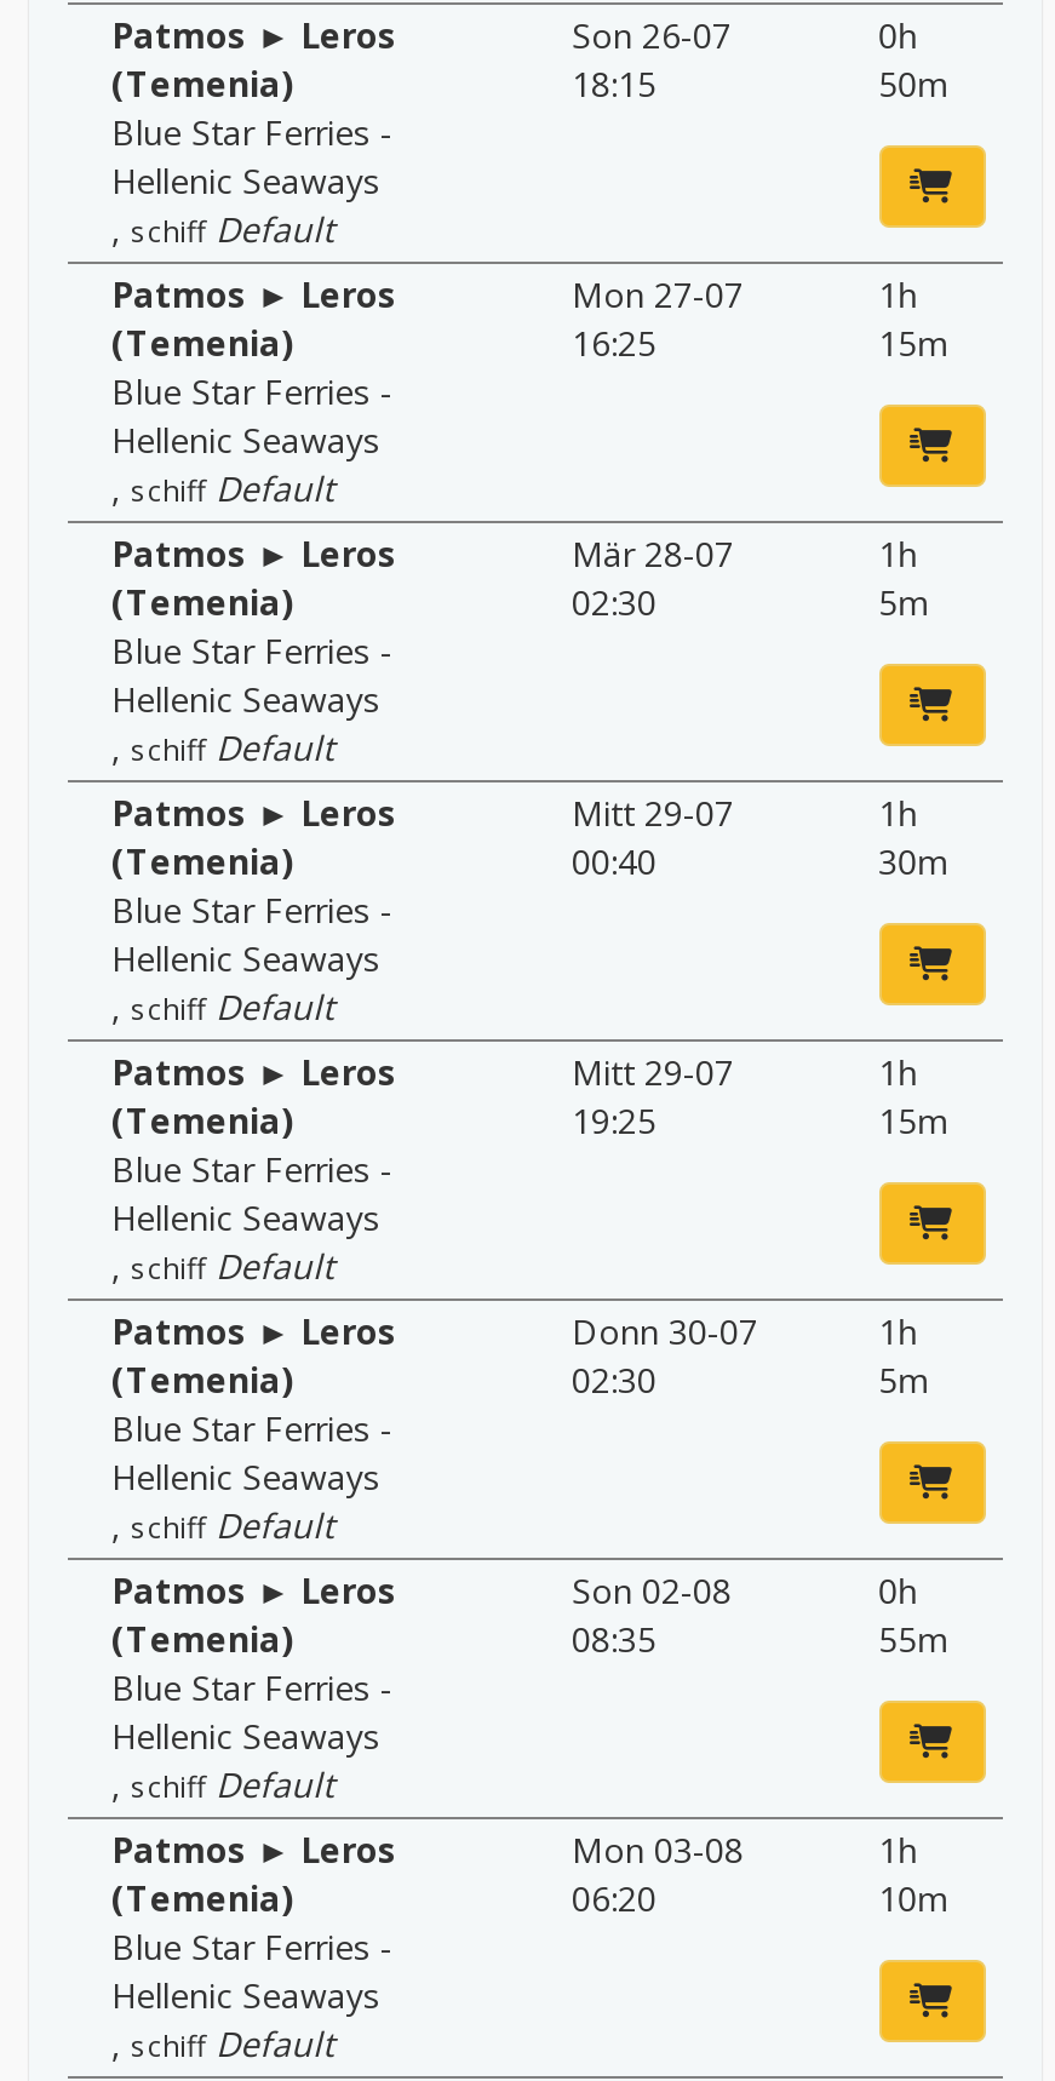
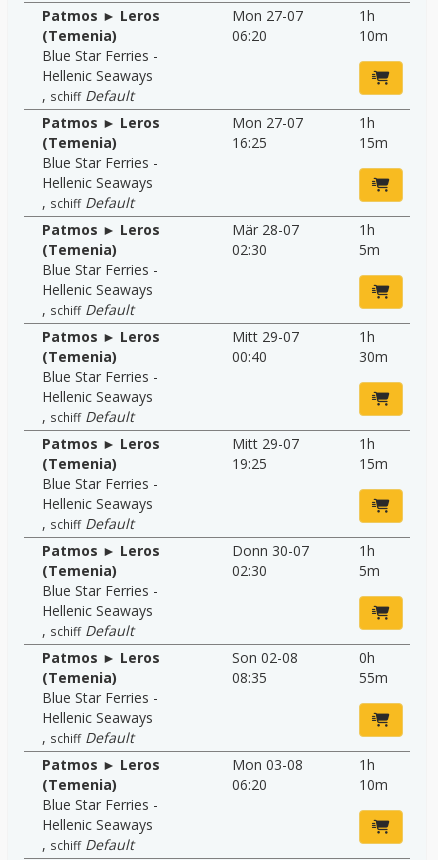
[572,12,732,106] Son 26-07 | 18:15 -> [232,6,303,45] Mon 27-07 | 06:20
[879,12,949,106] 0h | 50m -> [359,6,388,45] 1h | 10m

